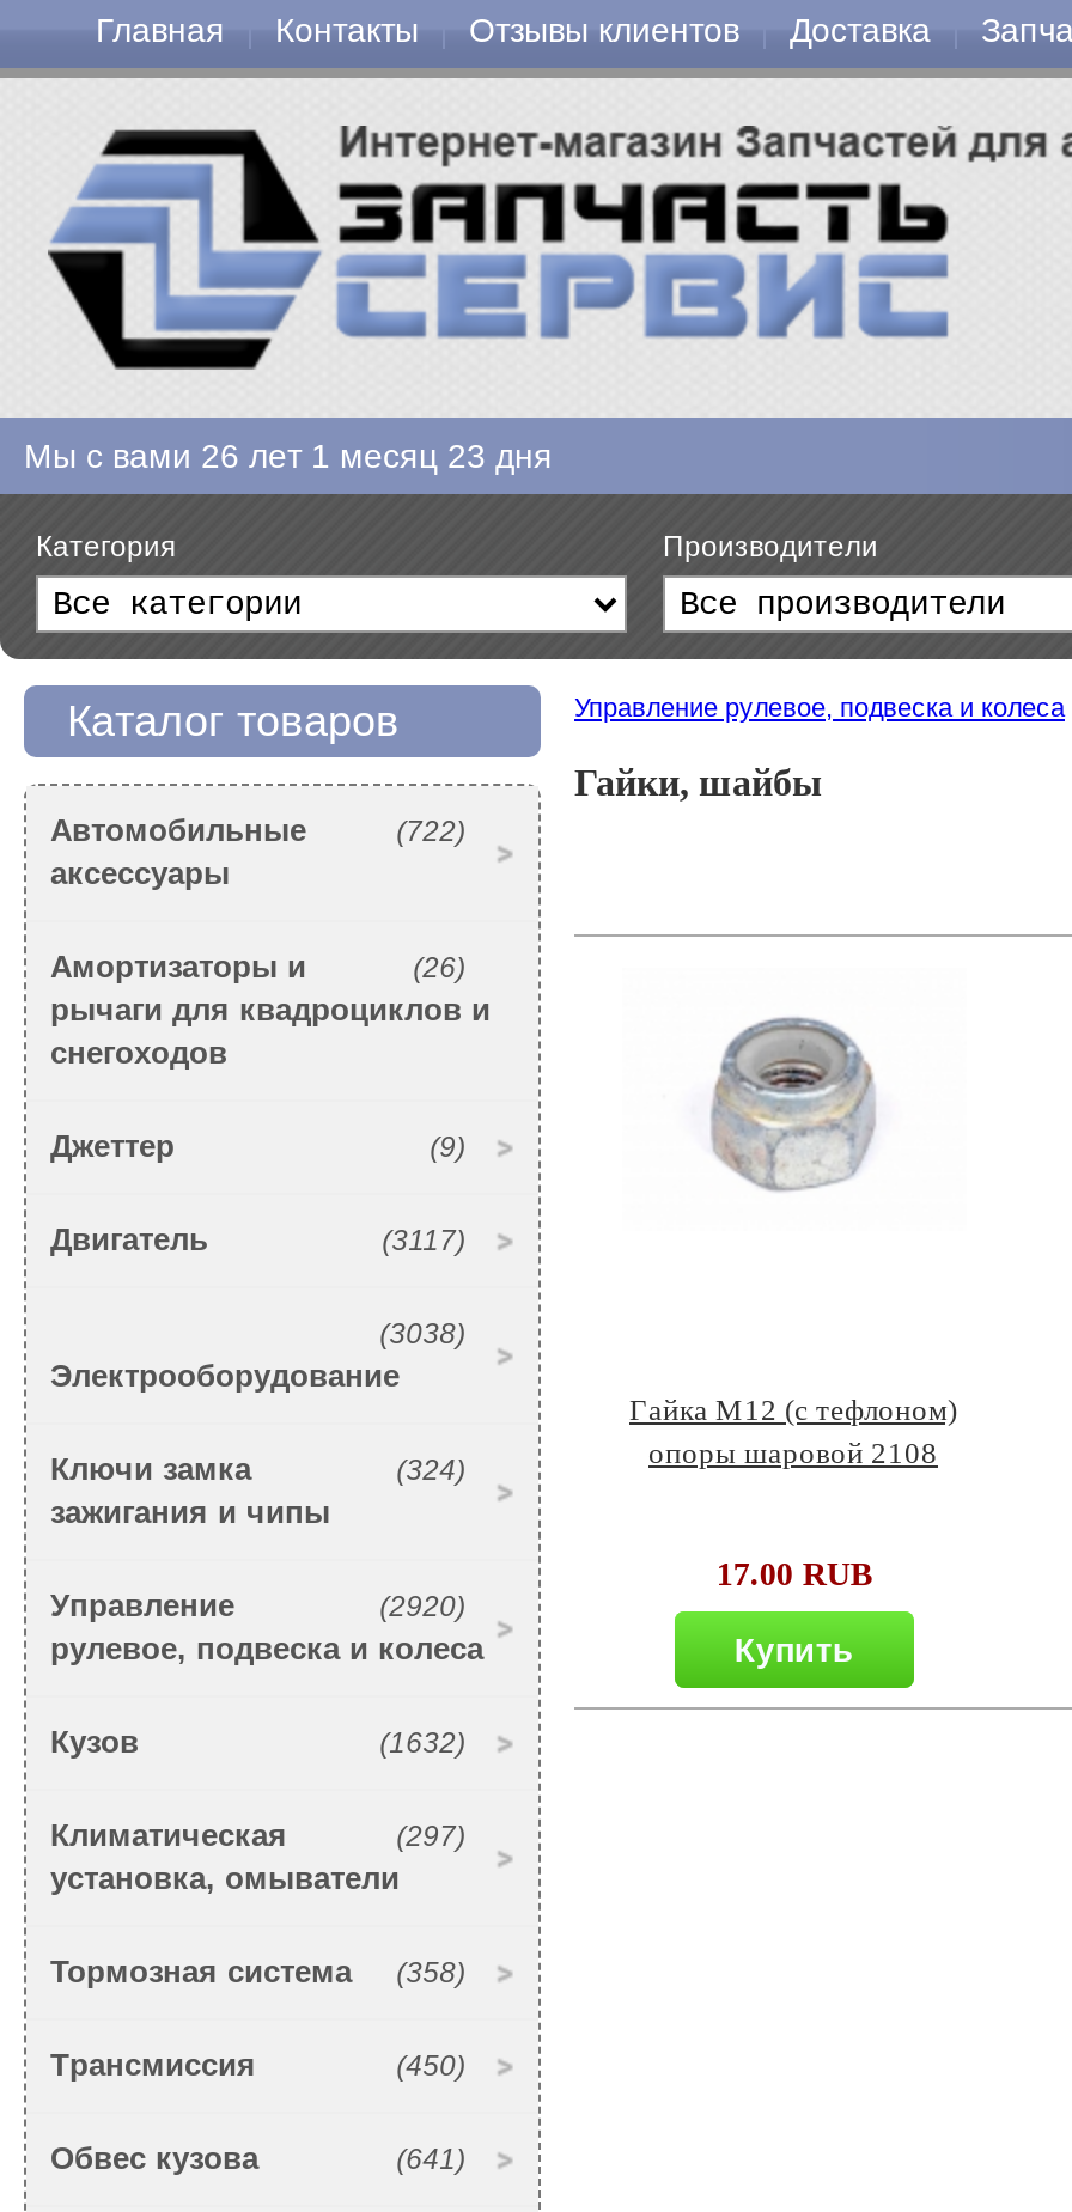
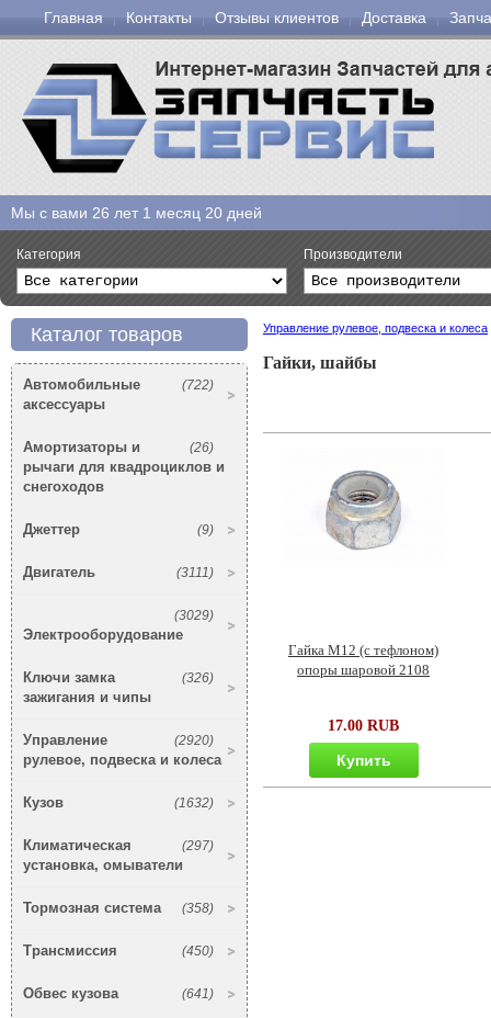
[24,437,553,475] Мы с вами 26 лет 1 месяц 23 дня -> [11,204,262,222] Мы с вами 26 лет 1 месяц 20 дней
[382,1224,466,1258] (3117) -> [176,565,213,580] (3111)
[380,1317,466,1351] (3038) -> [174,608,213,623] (3029)
[396,1454,466,1487] (324) -> [181,670,213,686] (326)

